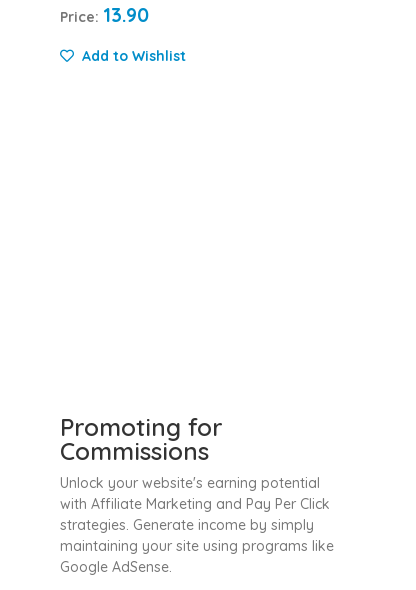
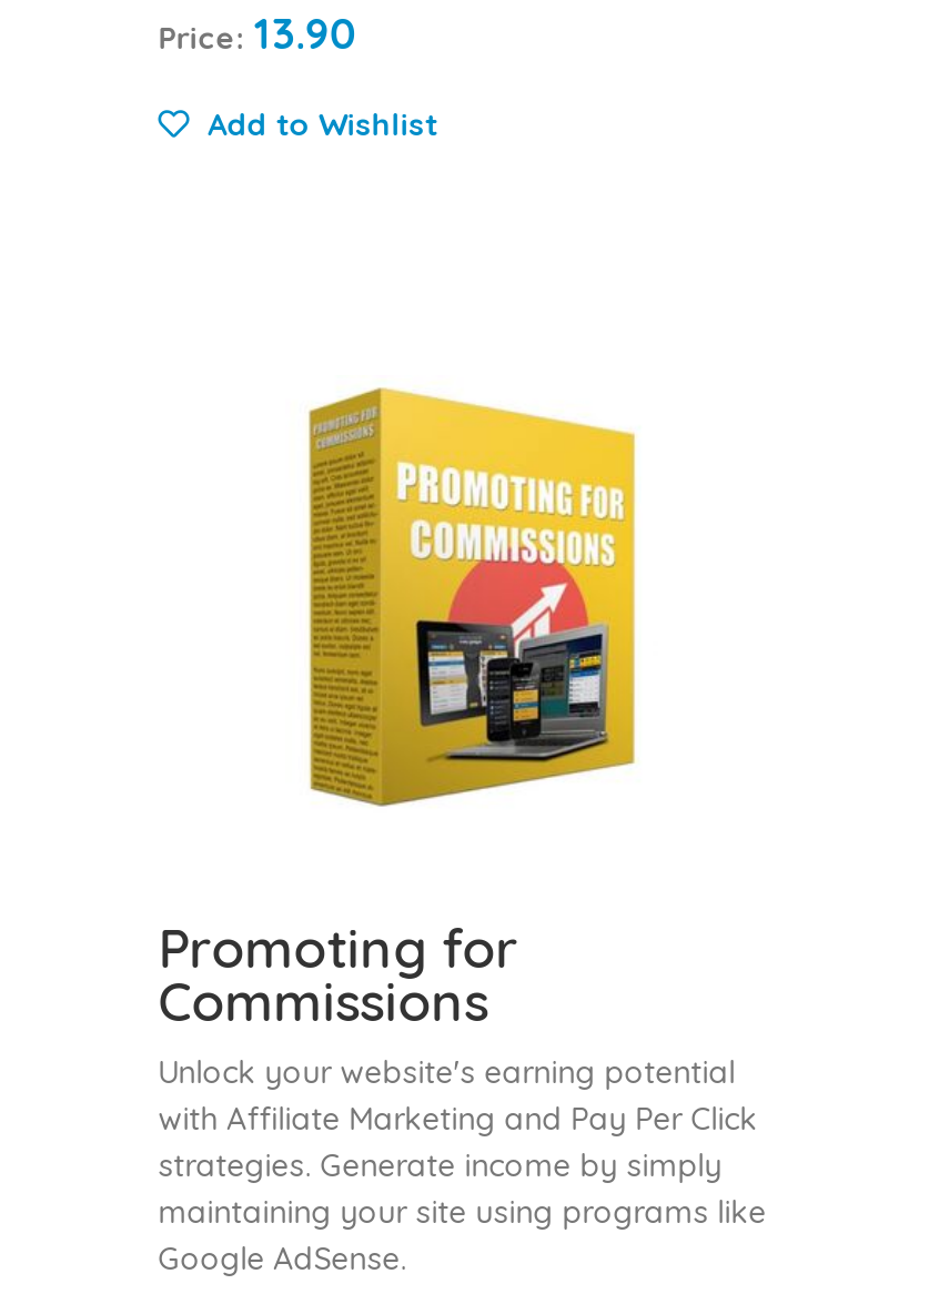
none -> [305,386,638,808] [image]

